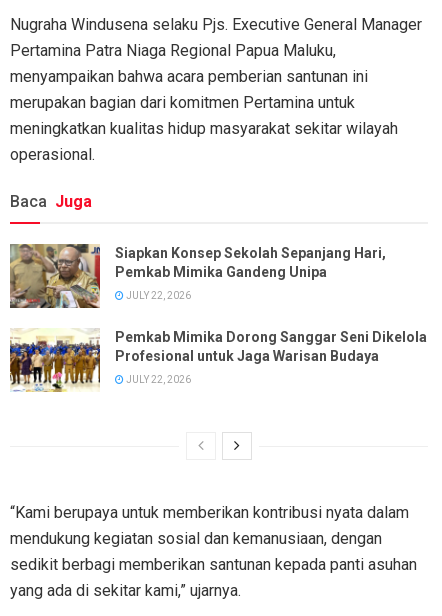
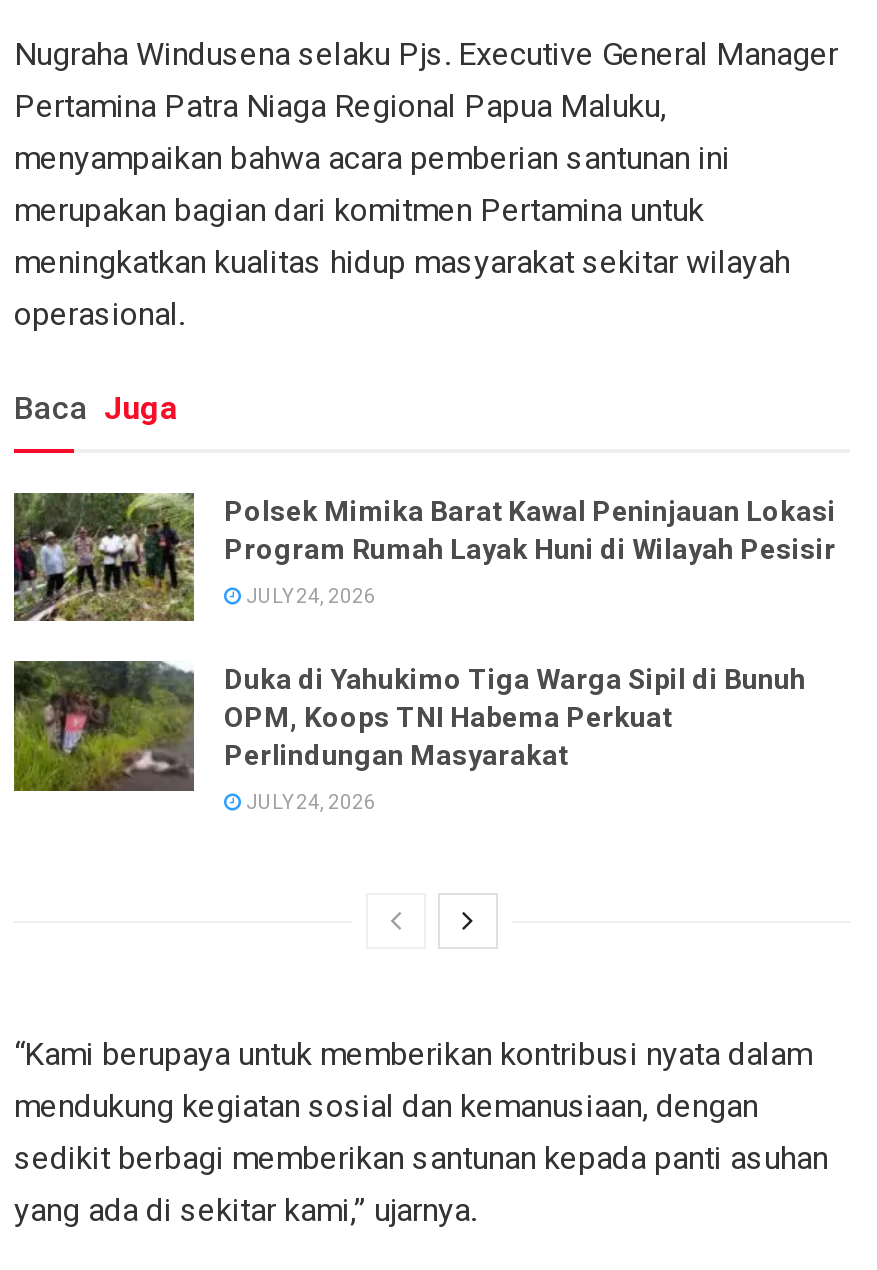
[9,243,386,309] [image] | Siapkan Konsep Sekolah Sepanjang Hari, | Pemkab Mimika Gandeng Unipa -> [12,490,836,622] [image] | Polsek Mimika Barat Kawal Peninjauan Lokasi | Program Rumah Layak Huni di Wilayah Pesisir
[124,290,191,301] JULY 22, 2026 -> [242,585,376,607] JULY 24, 2026
[9,327,427,393] [image] | Pemkab Mimika Dorong Sanggar Seni Dikelola | Profesional untuk Jaga Warisan Budaya -> [12,658,806,792] [image] | Duka di Yahukimo Tiga Warga Sipil di Bunuh | OPM, Koops TNI Habema Perkuat | Perlindungan Masyarakat
[124,374,191,385] JULY 22, 2026 -> [242,792,376,814] JULY 24, 2026

